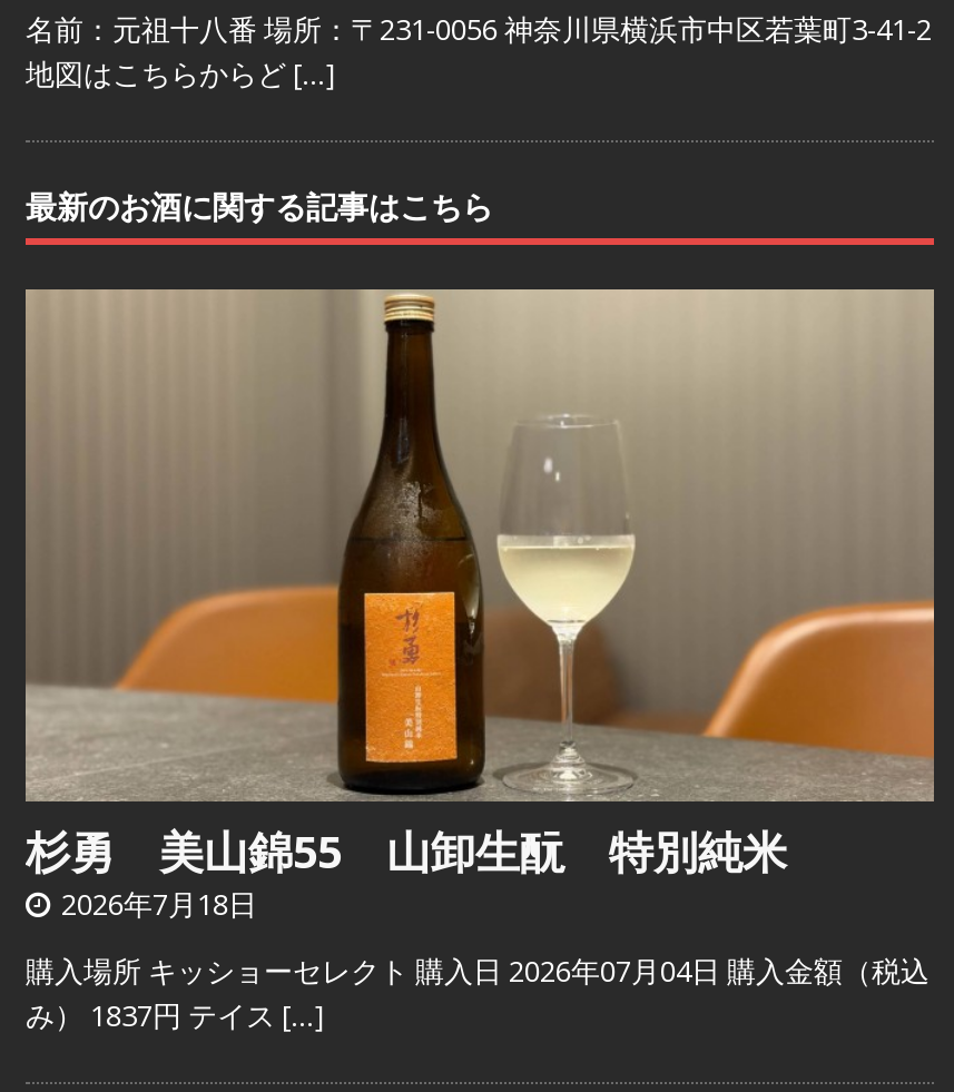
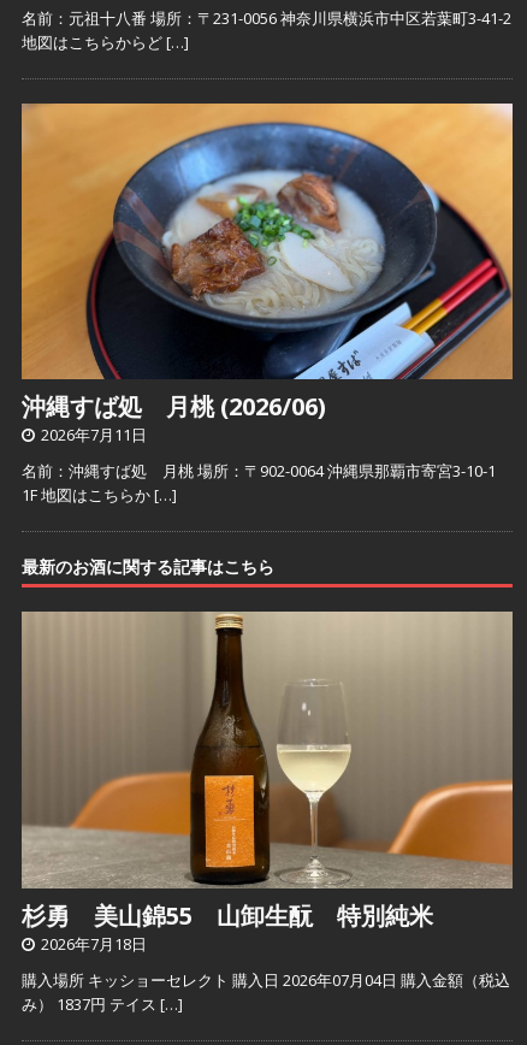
none -> [20,102,514,506] [image] | 沖縄すば処 月桃 (2026/06) | 2026年7月11日 | 名前：沖縄すば処 月桃 場所：〒902-0064 沖縄県那覇市寄宮3-10-1 | 1F 地図はこちらか[…]

